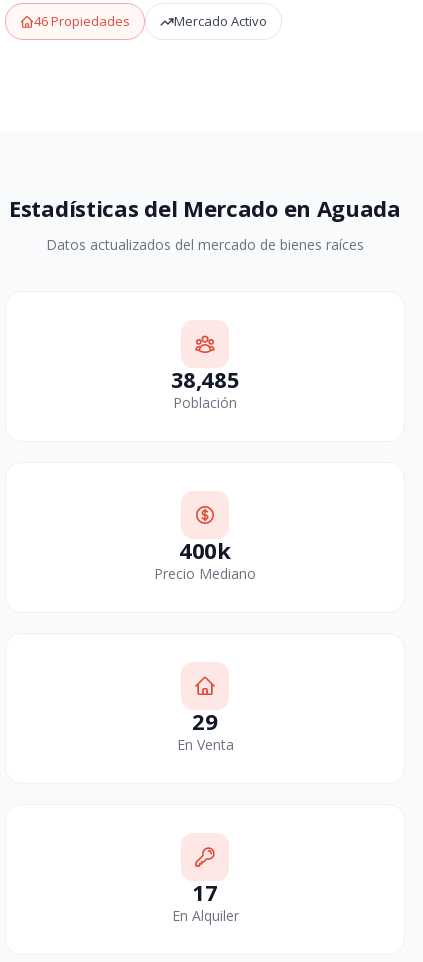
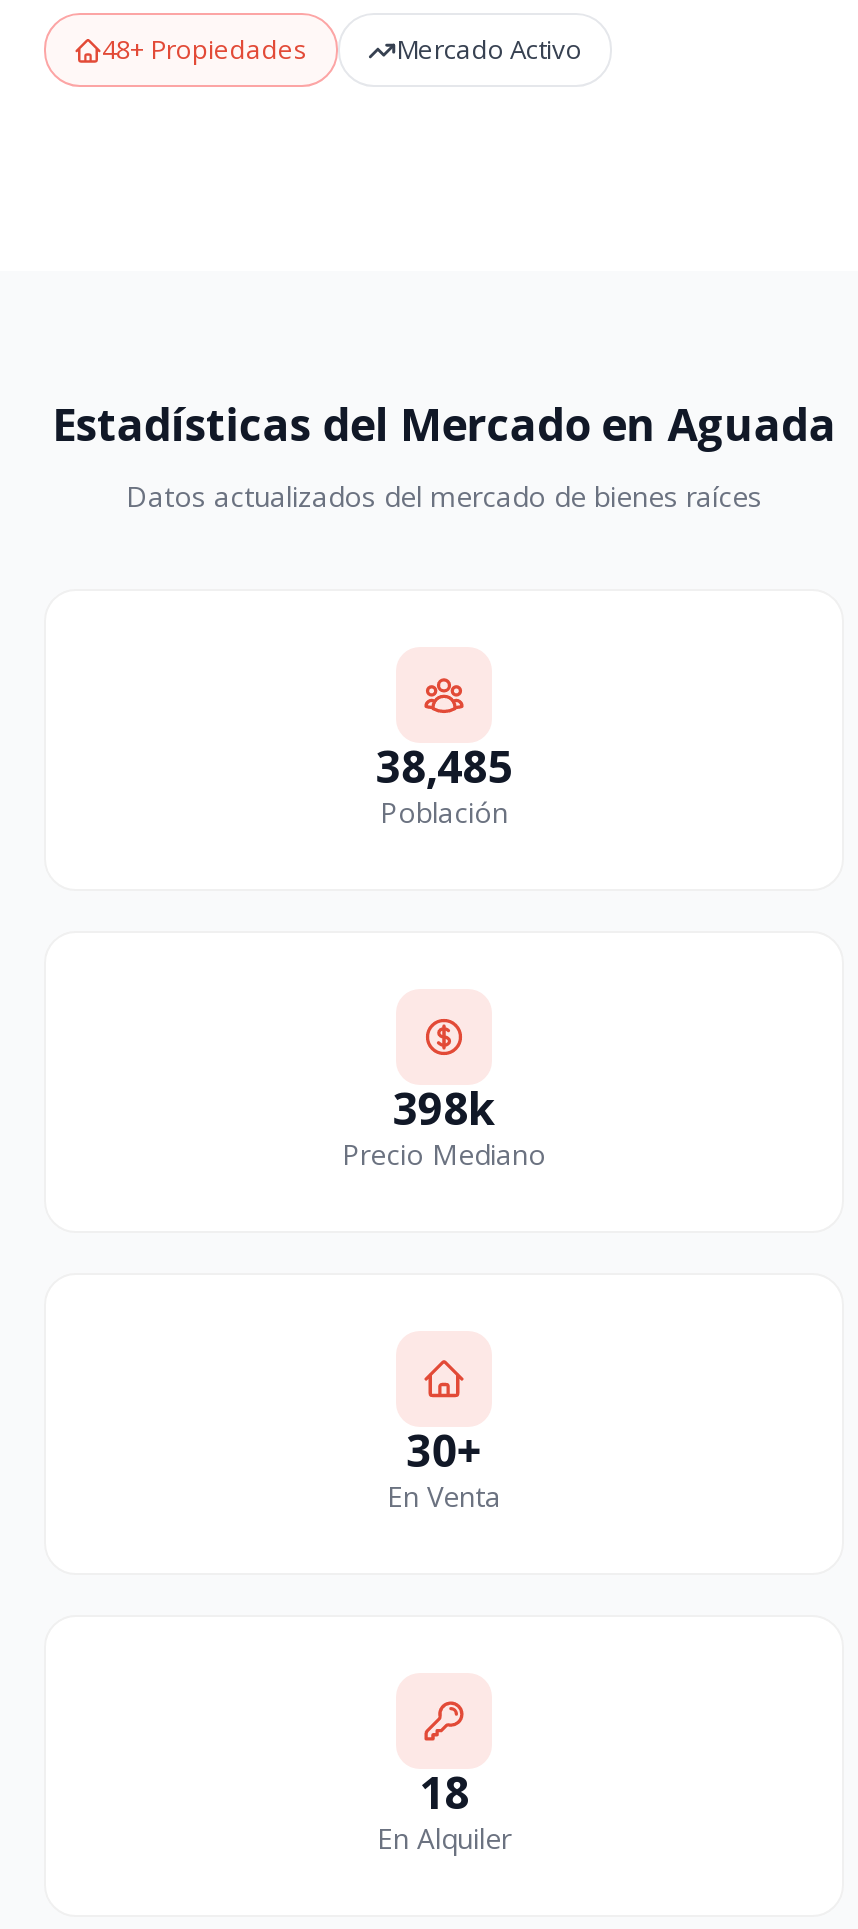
[34,12,130,30] 46 Propiedades -> [102,31,308,67] 48+ Propiedades
[179,535,231,565] 400k -> [393,1077,495,1137] 398k
[192,706,218,736] 29 -> [406,1419,482,1479] 30+
[192,877,218,907] 17 -> [419,1761,469,1821] 18

